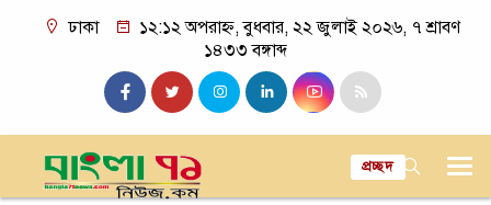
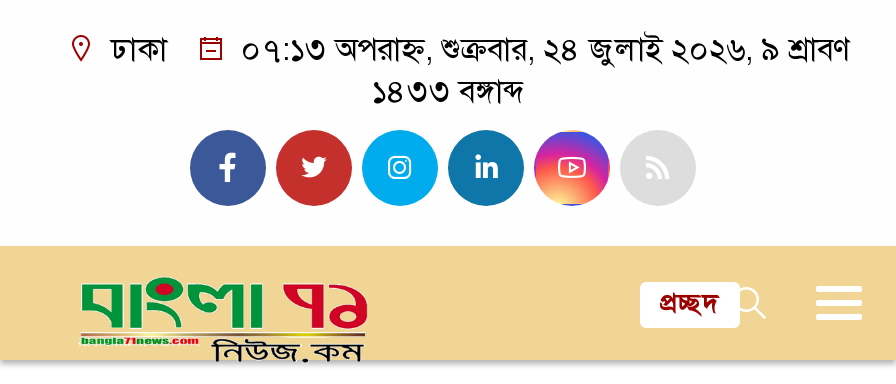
[134,16,460,38] ১২:১২ অপরাহ্ন, বুধবার, ২২ জুলাই ২০২৬, ৭ শ্রাবণ -> [233,30,851,70] ০৭:১৩ অপরাহ্ন, শুক্রবার, ২৪ জুলাই ২০২৬, ৯ শ্রাবণ

